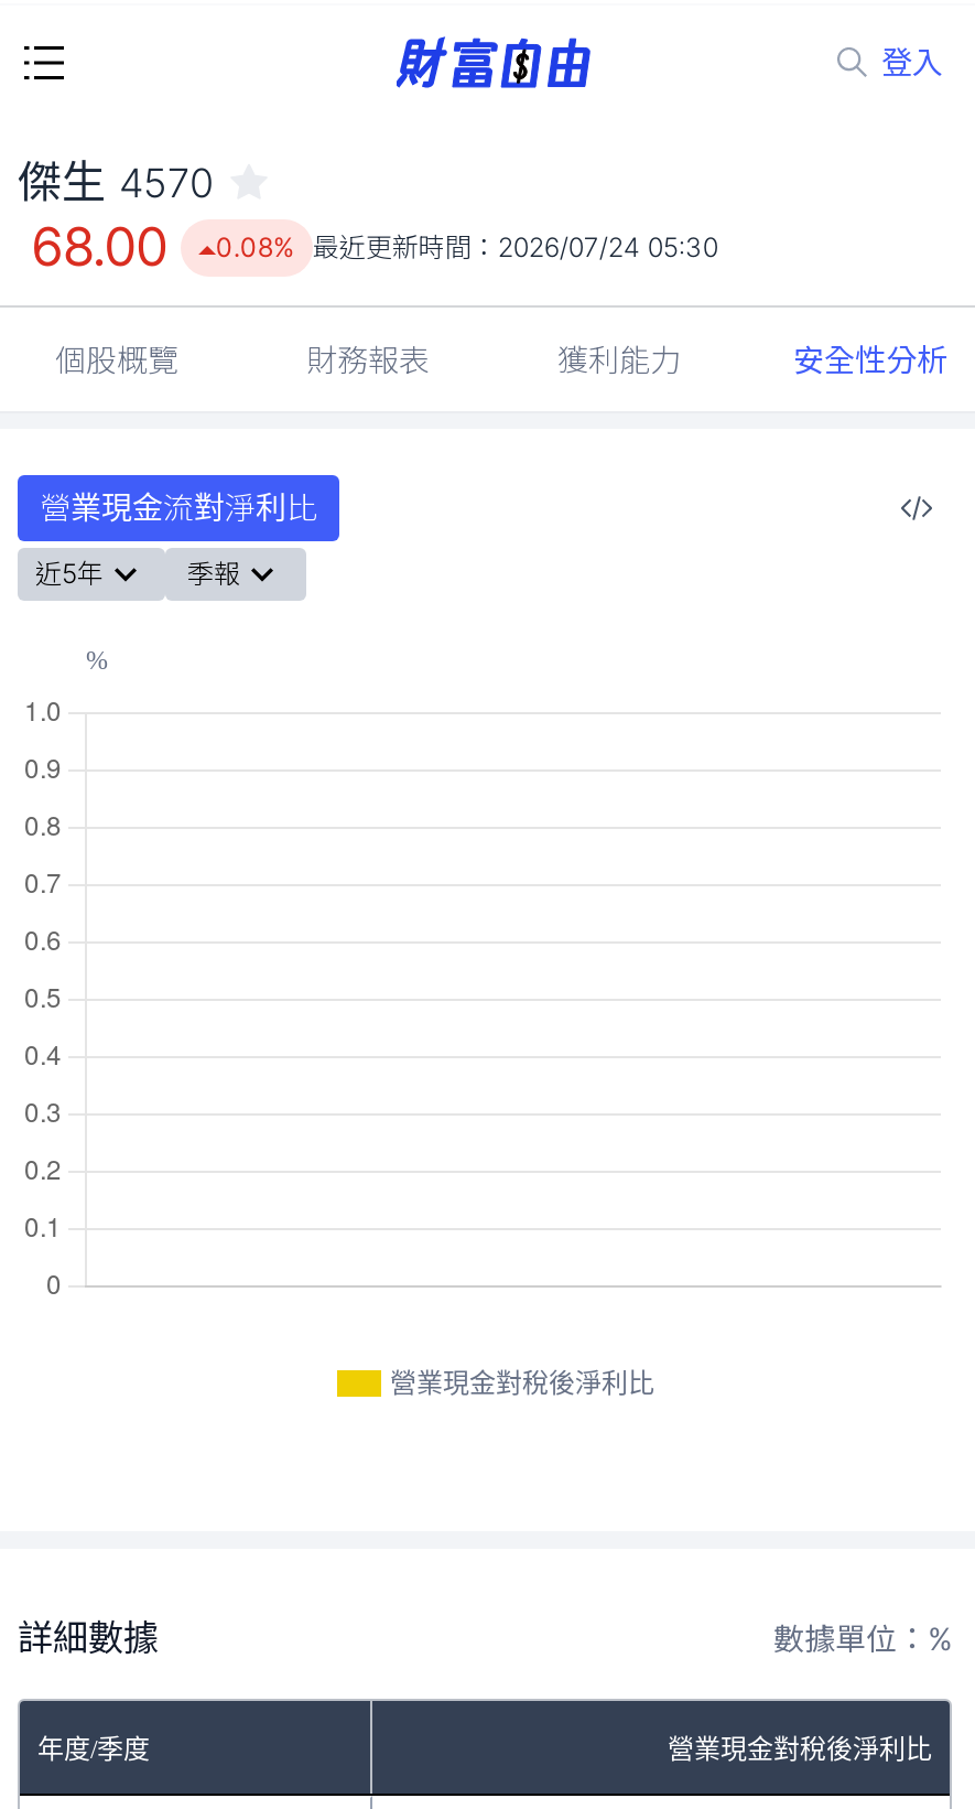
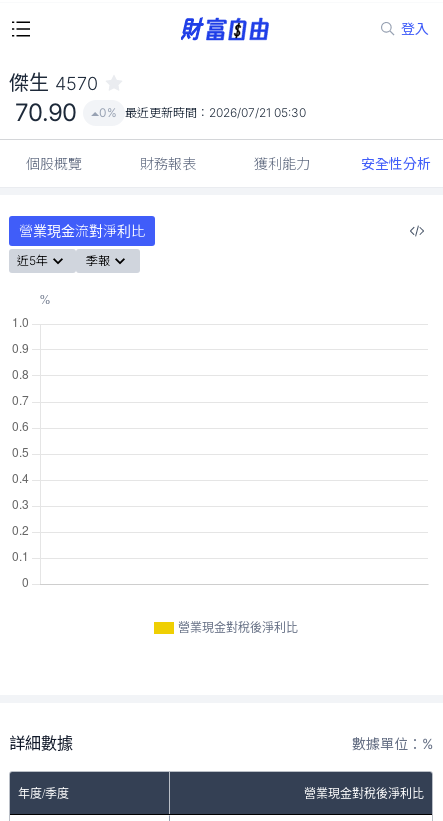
[31,215,167,279] 68.00 -> [15,98,77,127] 70.90
[215,230,718,263] 0.08% 最近更新時間：2026/07/24 05:30 -> [99,105,306,120] 0% 最近更新時間：2026/07/21 05:30

